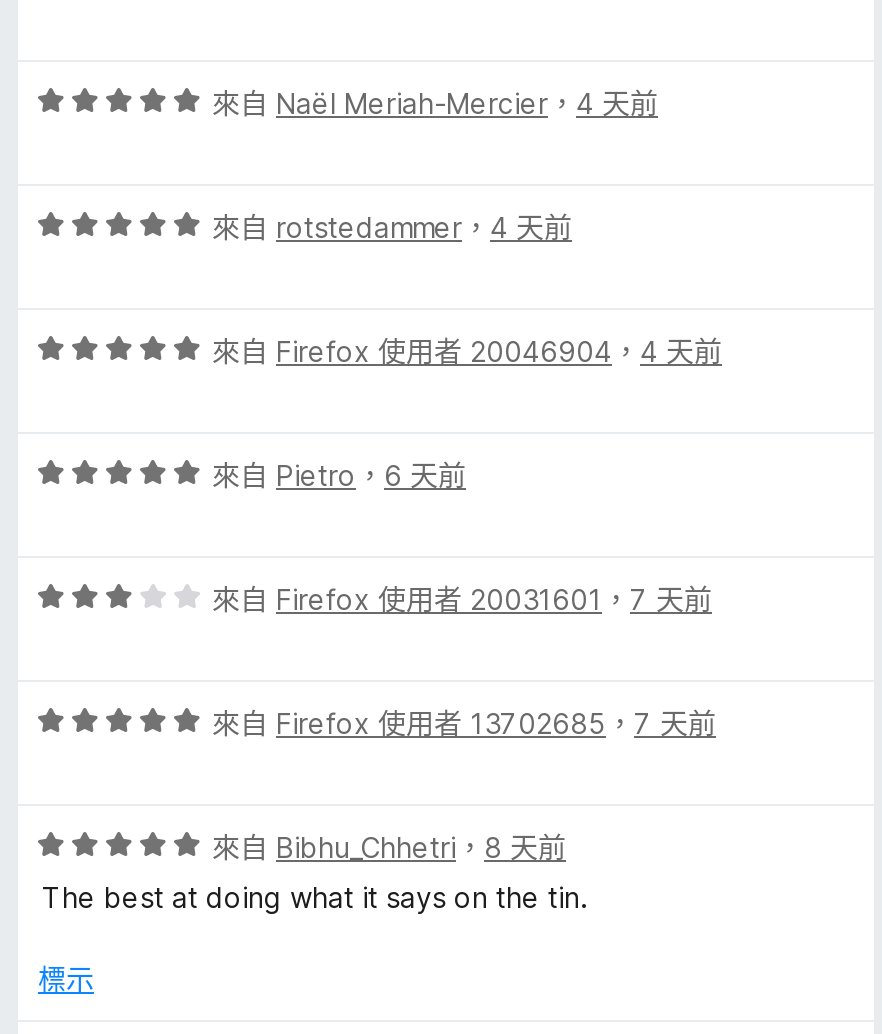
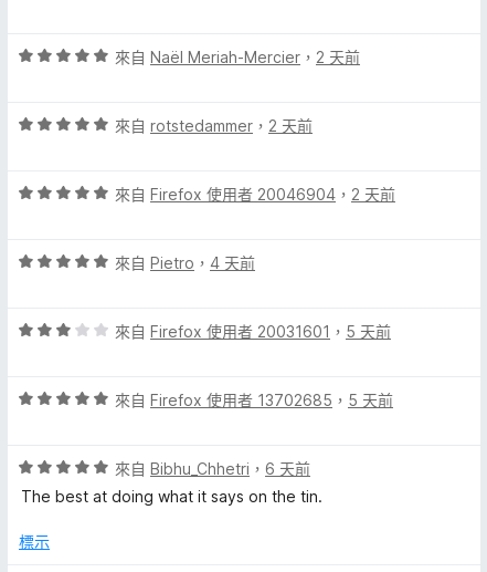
[212,86,658,120] 來自Naël Meriah-Mercier，4 天前 -> [115,48,360,66] 來自Naël Meriah-Mercier，2 天前
[212,210,572,244] 來自rotstedammer，4 天前 -> [115,116,313,135] 來自rotstedammer，2 天前
[212,334,722,368] 來自Firefox 使用者 20046904，4 天前 -> [115,185,395,204] 來自Firefox 使用者 20046904，2 天前
[212,458,466,492] 來自Pietro，6 天前 -> [115,253,255,272] 來自Pietro，4 天前
[212,582,712,616] 來自Firefox 使用者 20031601，7 天前 -> [115,322,391,341] 來自Firefox 使用者 20031601，5 天前
[212,706,716,740] 來自Firefox 使用者 13702685，7 天前 -> [115,391,393,409] 來自Firefox 使用者 13702685，5 天前
[212,830,566,864] 來自Bibhu_Chhetri，8 天前 -> [115,459,310,478] 來自Bibhu_Chhetri，6 天前

